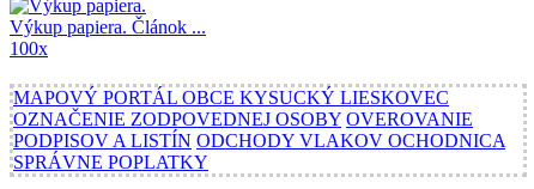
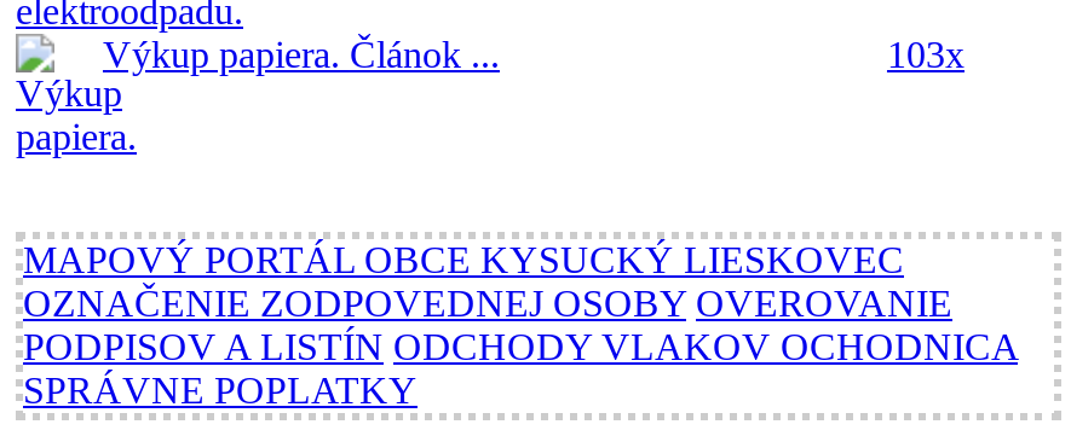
[10,39,48,59] 100x -> [887,35,965,76] 103x

